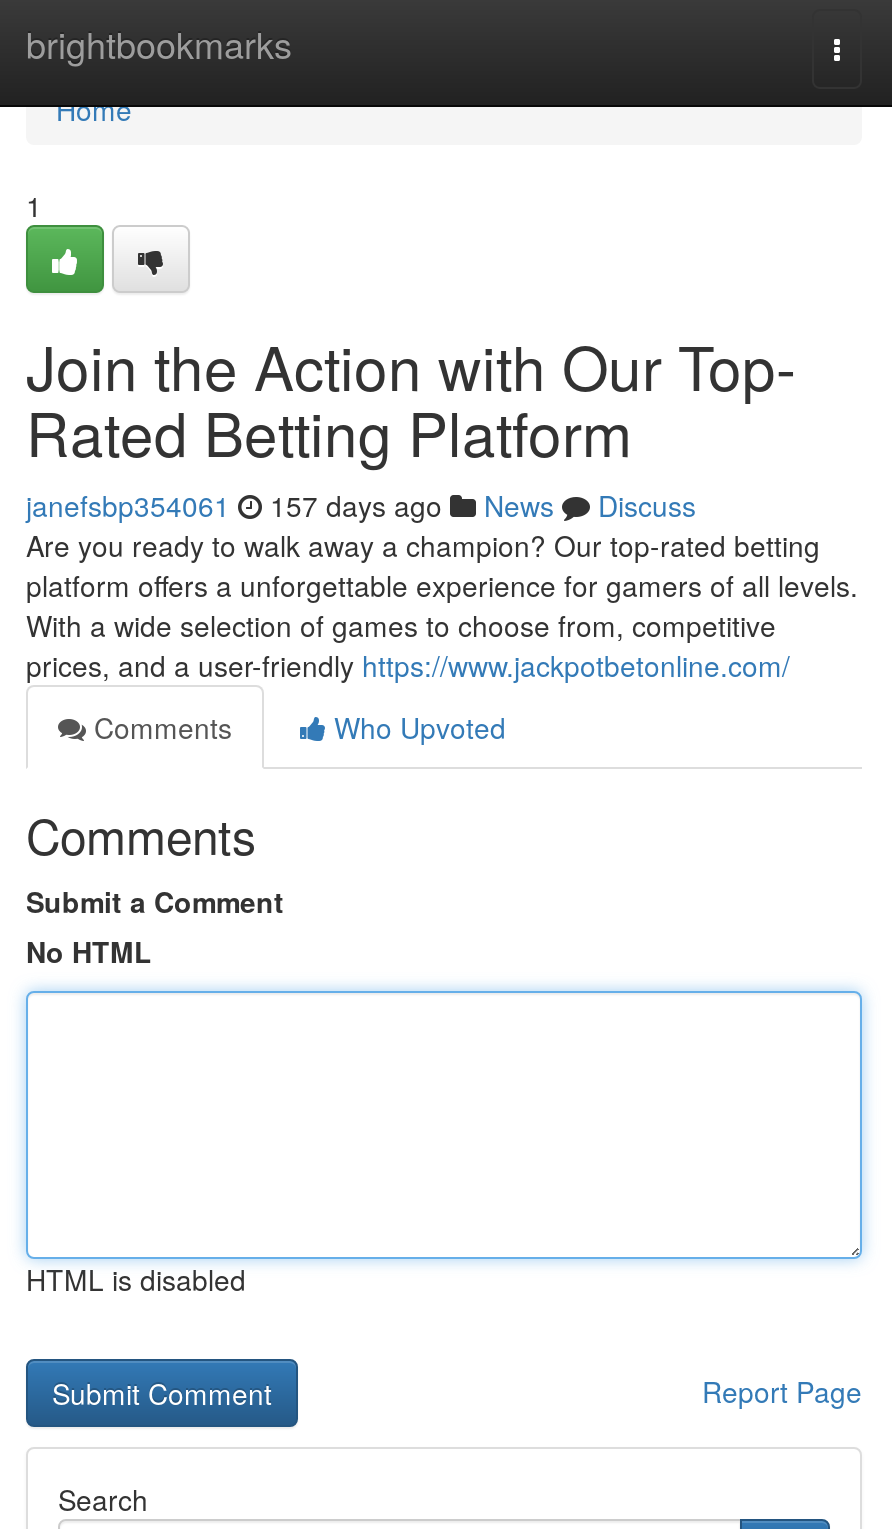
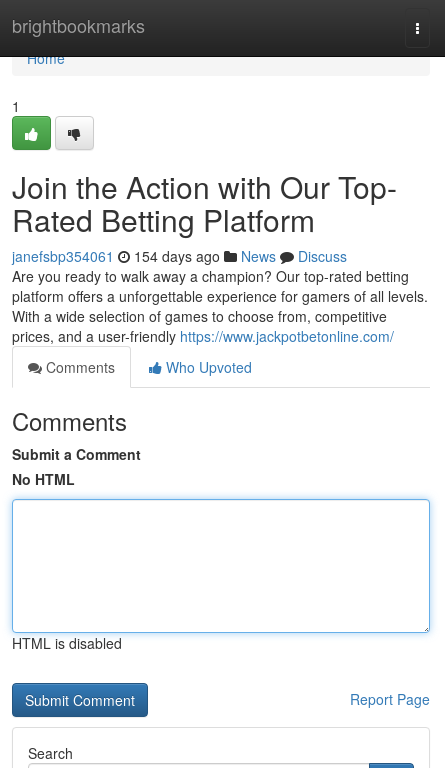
[26,485,696,525] janefsbp354061 157 days ago News Discuss -> [12,246,347,266] janefsbp354061 154 days ago News Discuss

